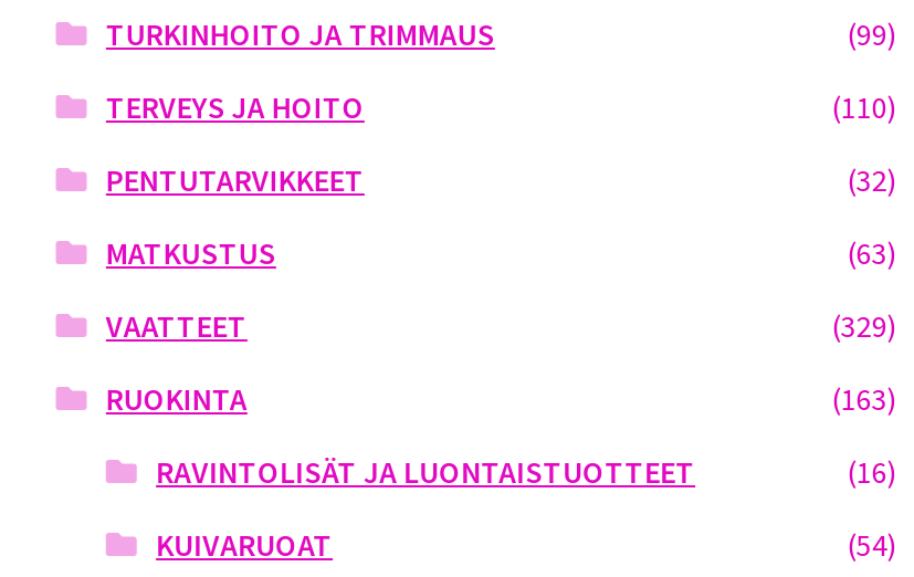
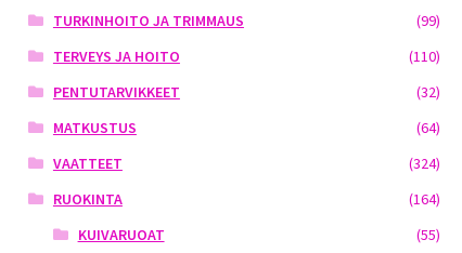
[847,232,896,272] (63) -> [417,117,441,137] (64)
[832,305,896,345] (329) -> [409,153,441,173] (324)
[156,378,896,491] (163) | RAVINTOLISÄT JA LUONTAISTUOTTEET | (16) -> [409,189,441,208] (164)
[847,524,896,564] (54) -> [417,224,441,244] (55)

